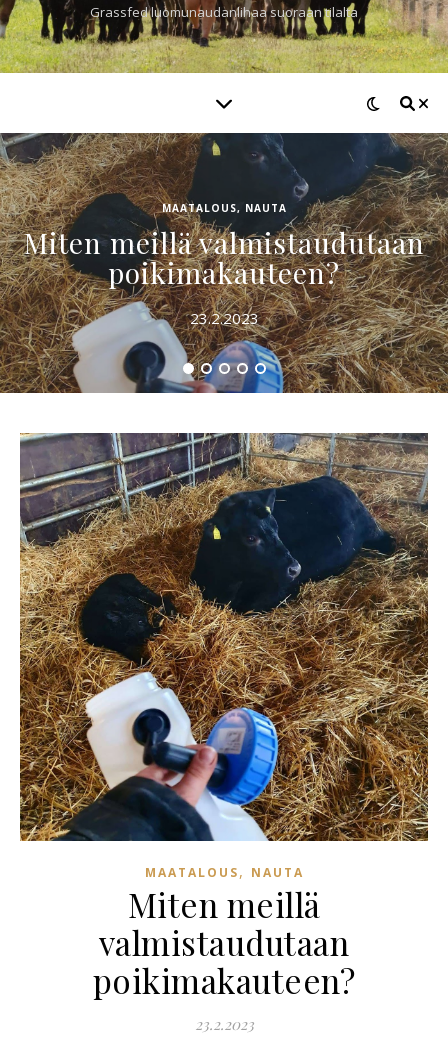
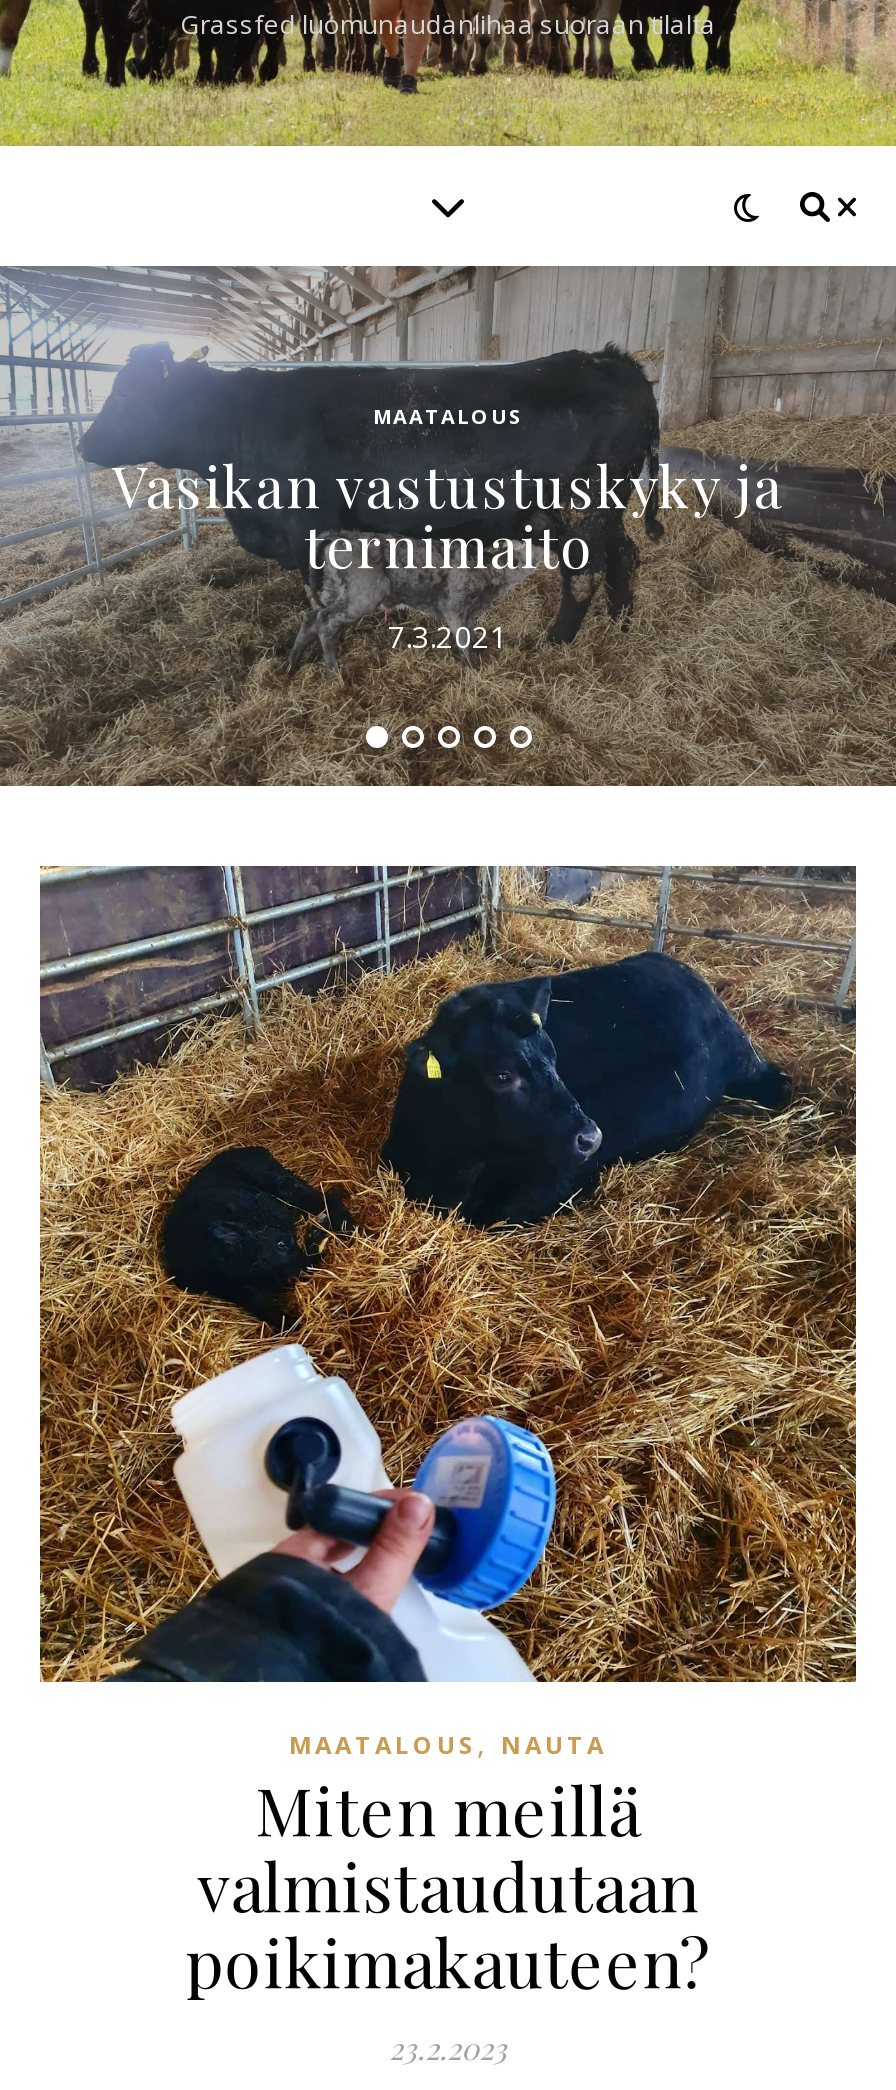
[3,132,445,394] [image] | MAATALOUS, NAUTA | Miten meillä valmistaudutaan | poikimakauteen? -> [6,266,890,788] [image] | MAATALOUS | Vasikan vastustuskyky ja | ternimaito
[189,308,258,328] 23.2.2023 -> [388,616,508,656] 7.3.2021

